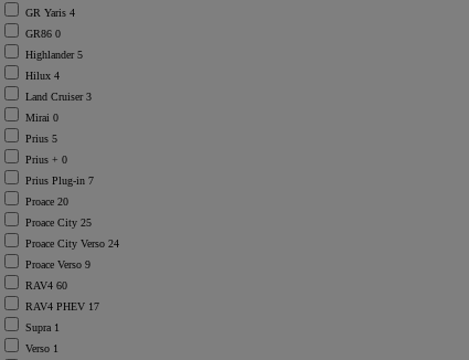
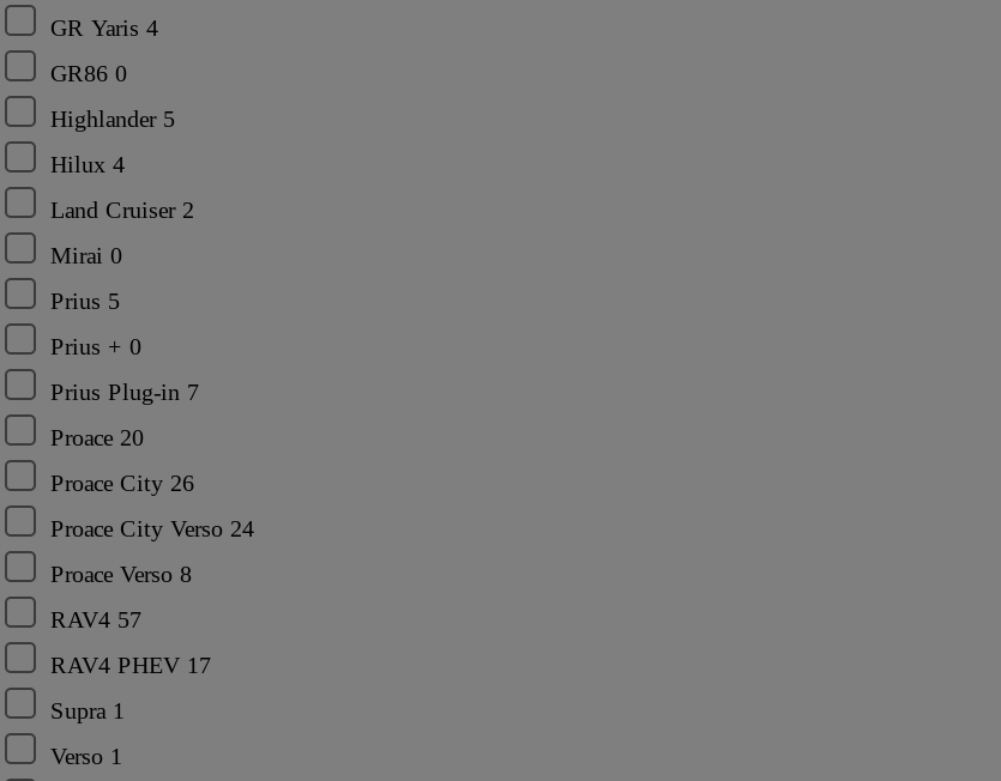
[25,90,92,102] Land Cruiser 3 -> [50,196,194,222] Land Cruiser 2
[25,216,92,228] Proace City 25 -> [50,469,194,495] Proace City 26
[25,258,90,270] Proace Verso 9 -> [50,560,192,586] Proace Verso 8
[25,279,67,291] RAV4 60 -> [50,606,141,632] RAV4 57

